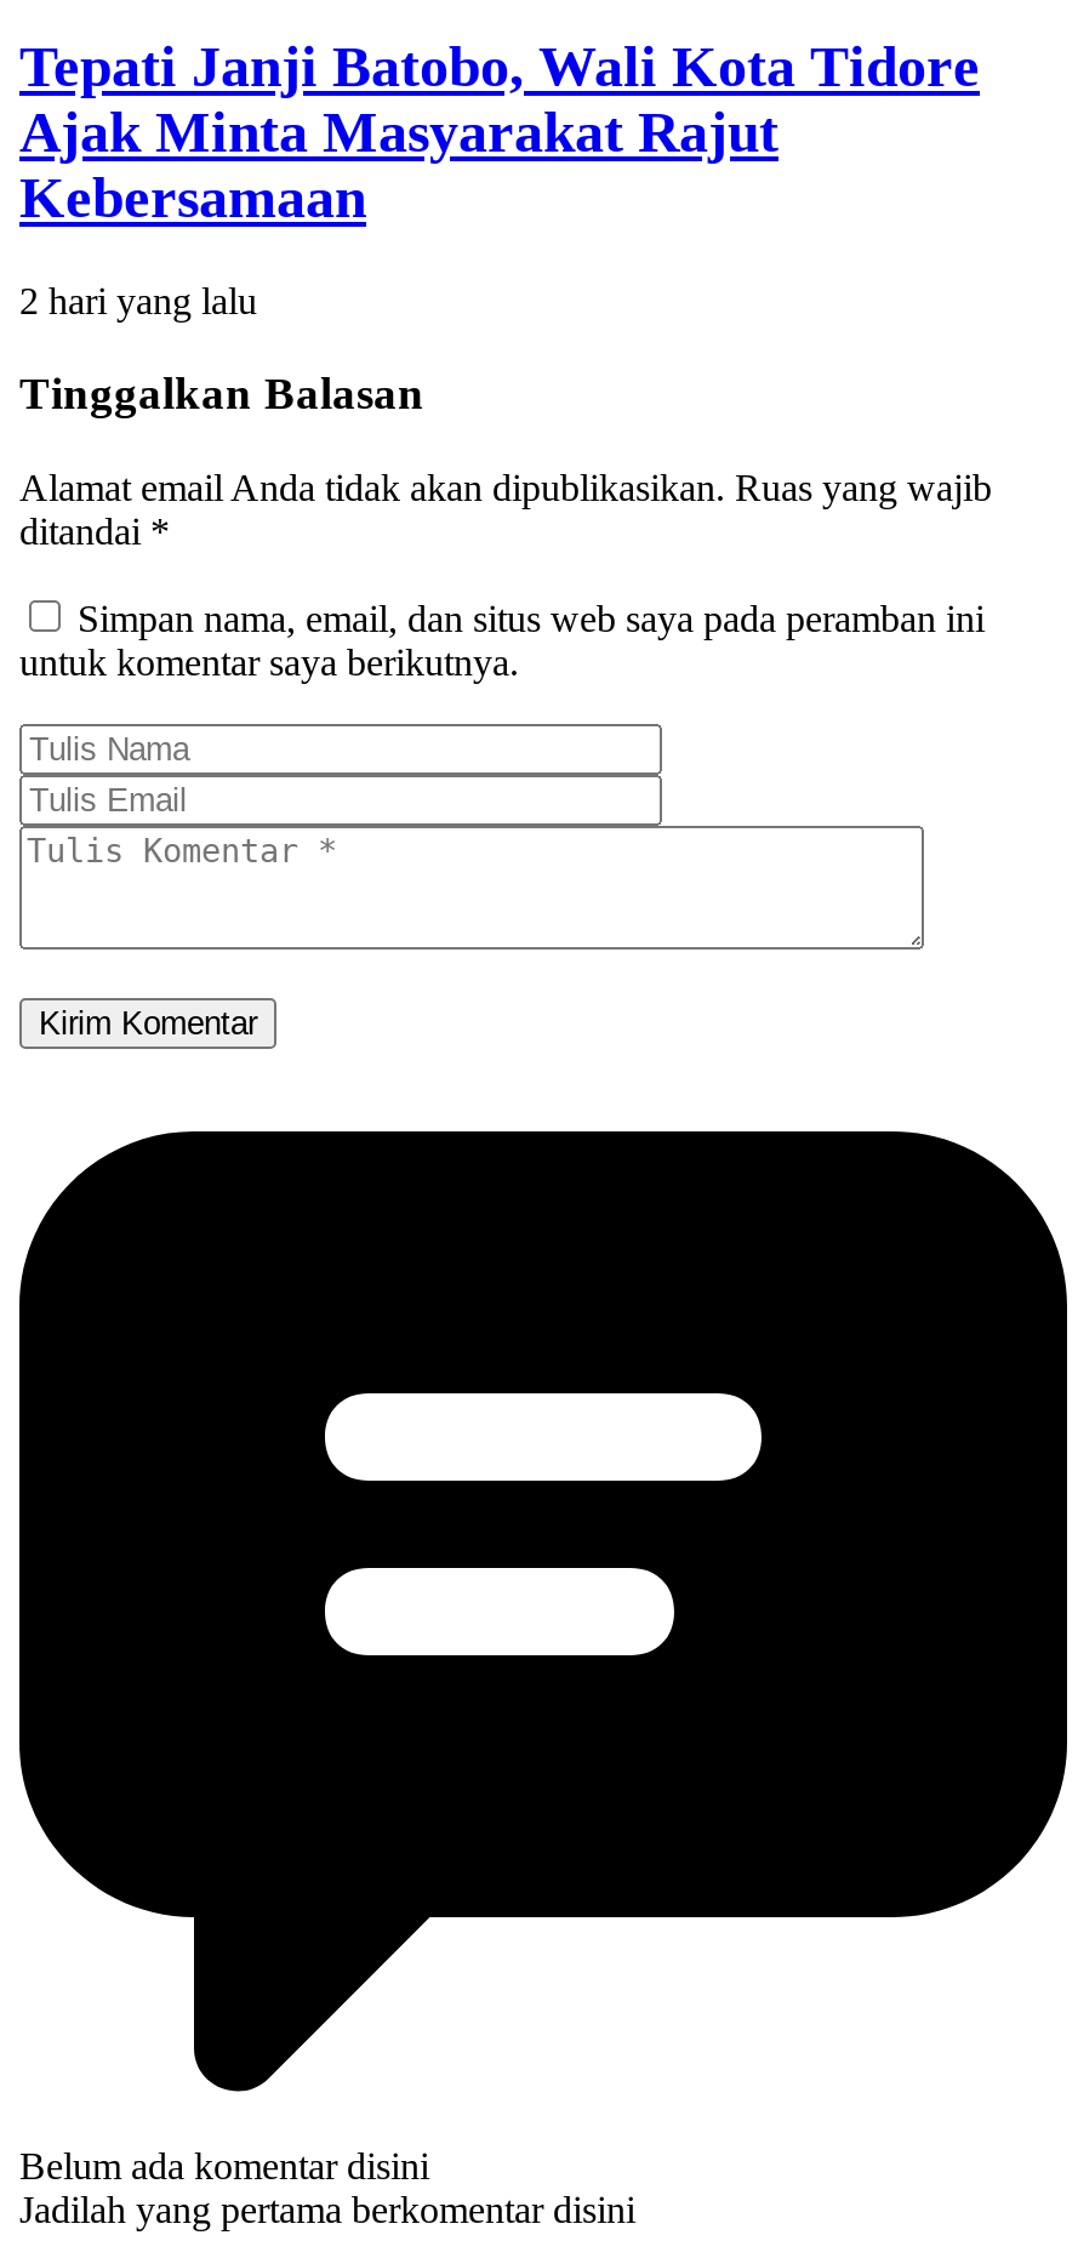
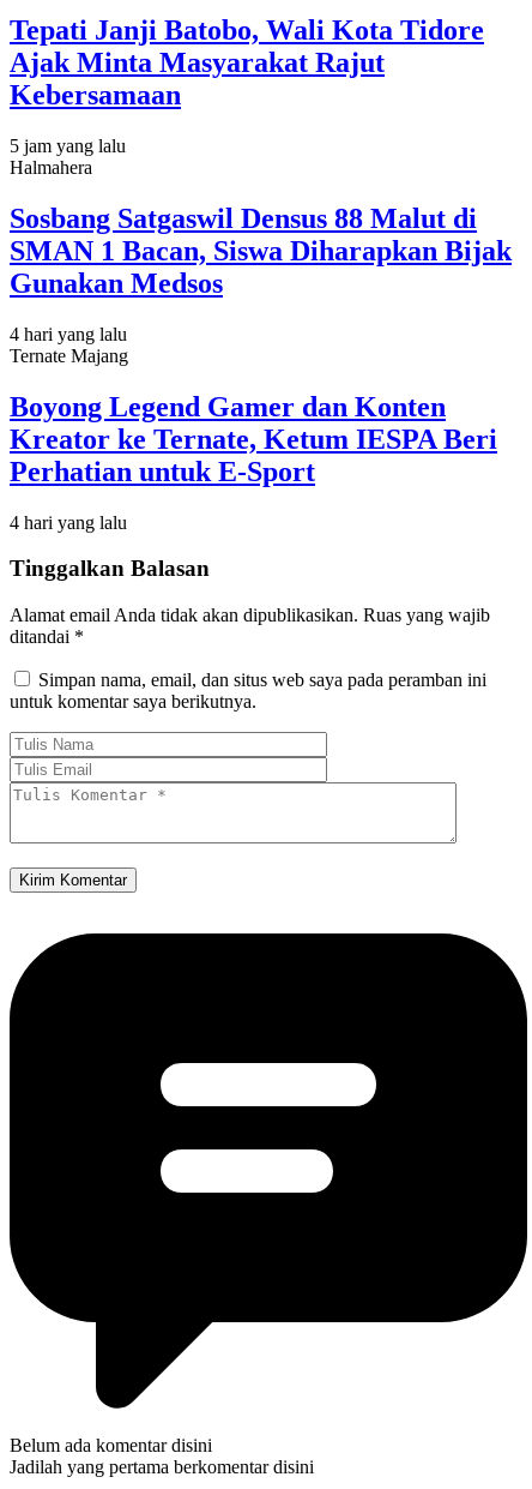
[19,279,257,320] 2 hari yang lalu -> [10,136,512,532] 5 jam yang lalu | Halmahera | Sosbang Satgaswil Densus 88 Malut di | SMAN 1 Bacan, Siswa Diharapkan Bijak | Gunakan Medsos | 4 hari yang lalu | Ternate Majang | Boyong Legend Gamer dan Konten | Kreator ke Ternate, Ketum IESPA Beri | Perhatian untuk E-Sport | 4 hari yang lalu

